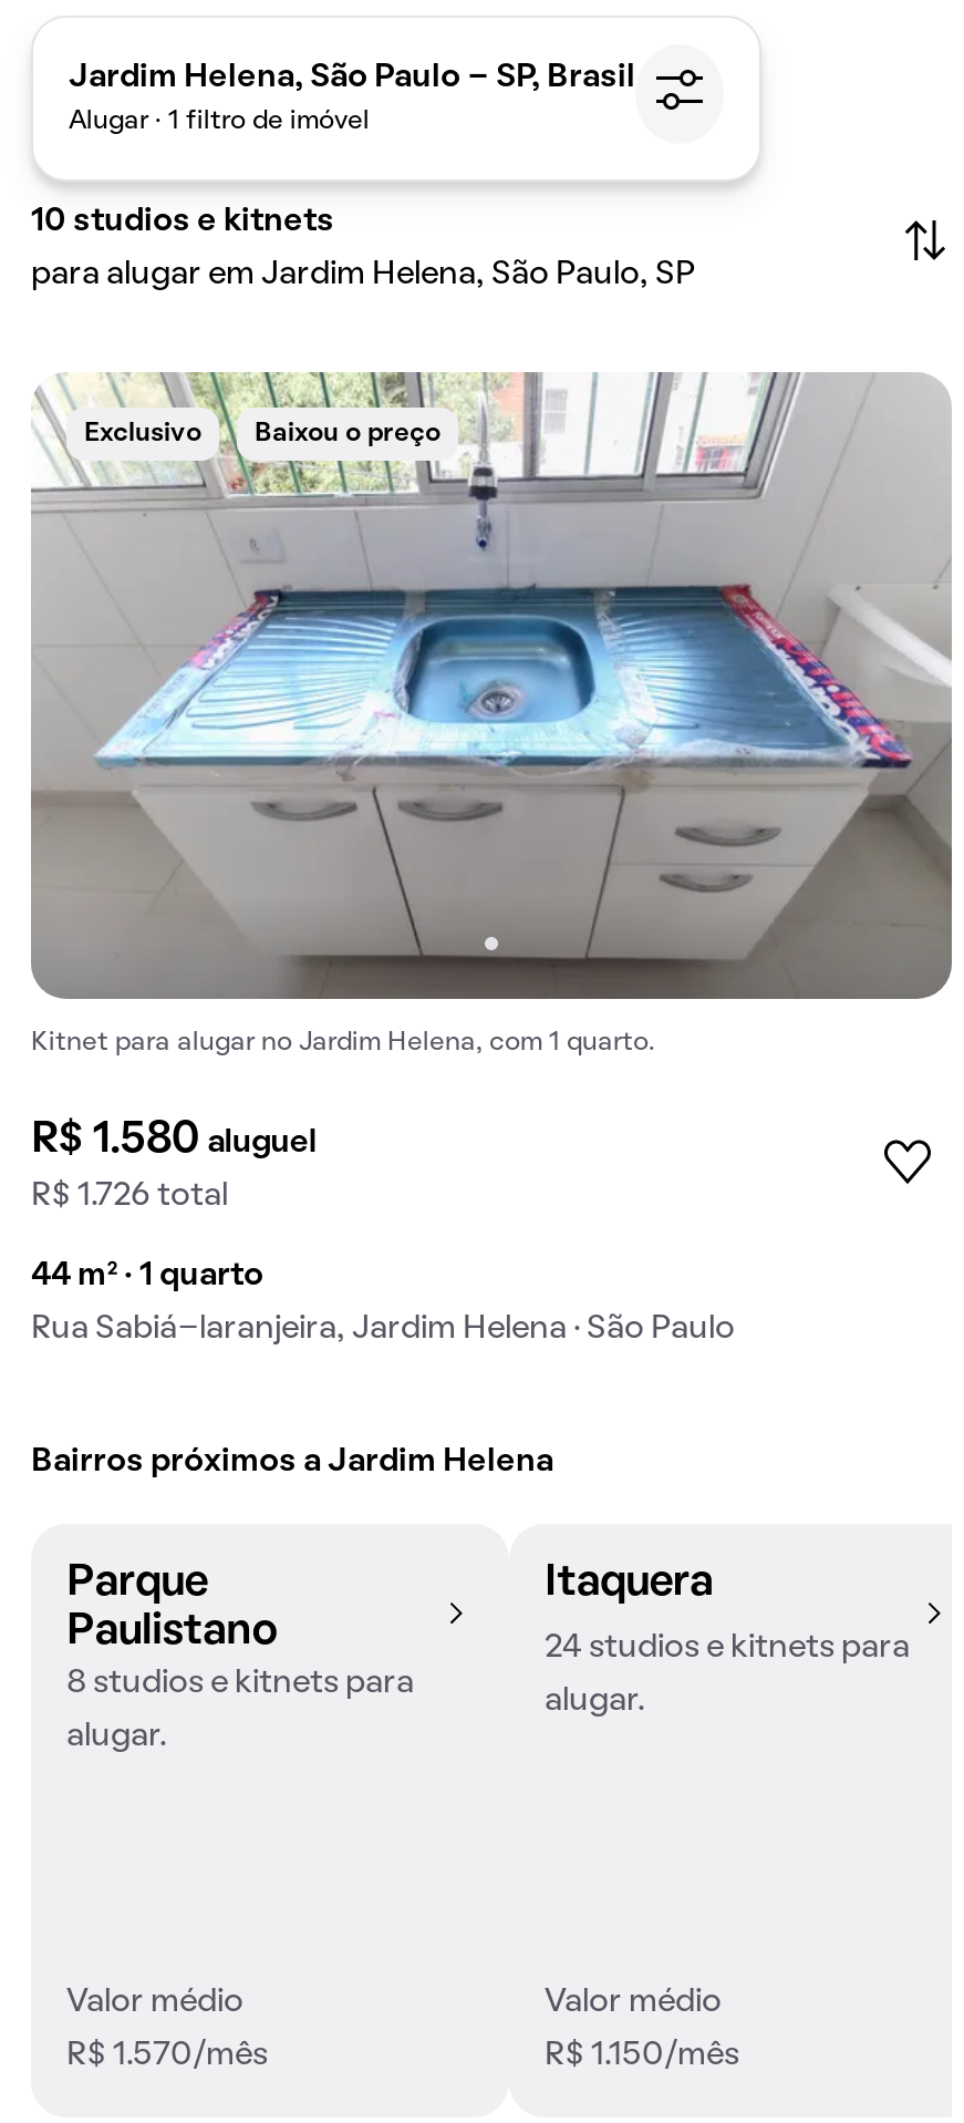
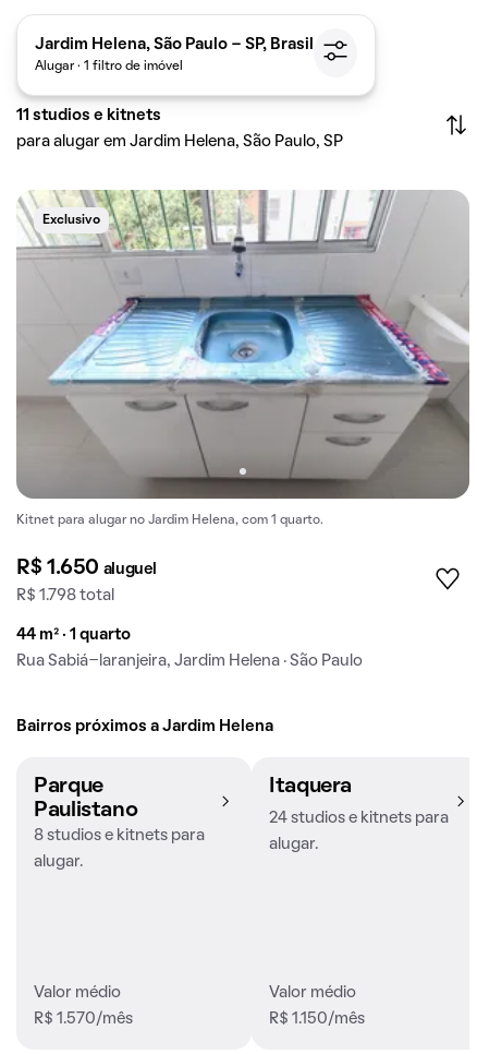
[31,206,334,237] 10 studios e kitnets -> [16,108,161,123] 11 studios e kitnets
[255,423,440,445] Baixou o preço -> none
[31,1121,317,1161] R$ 1.580 aluguel -> [16,559,157,578] R$ 1.650 aluguel
[31,1181,228,1212] R$ 1.726 total -> [16,588,114,603] R$ 1.798 total

